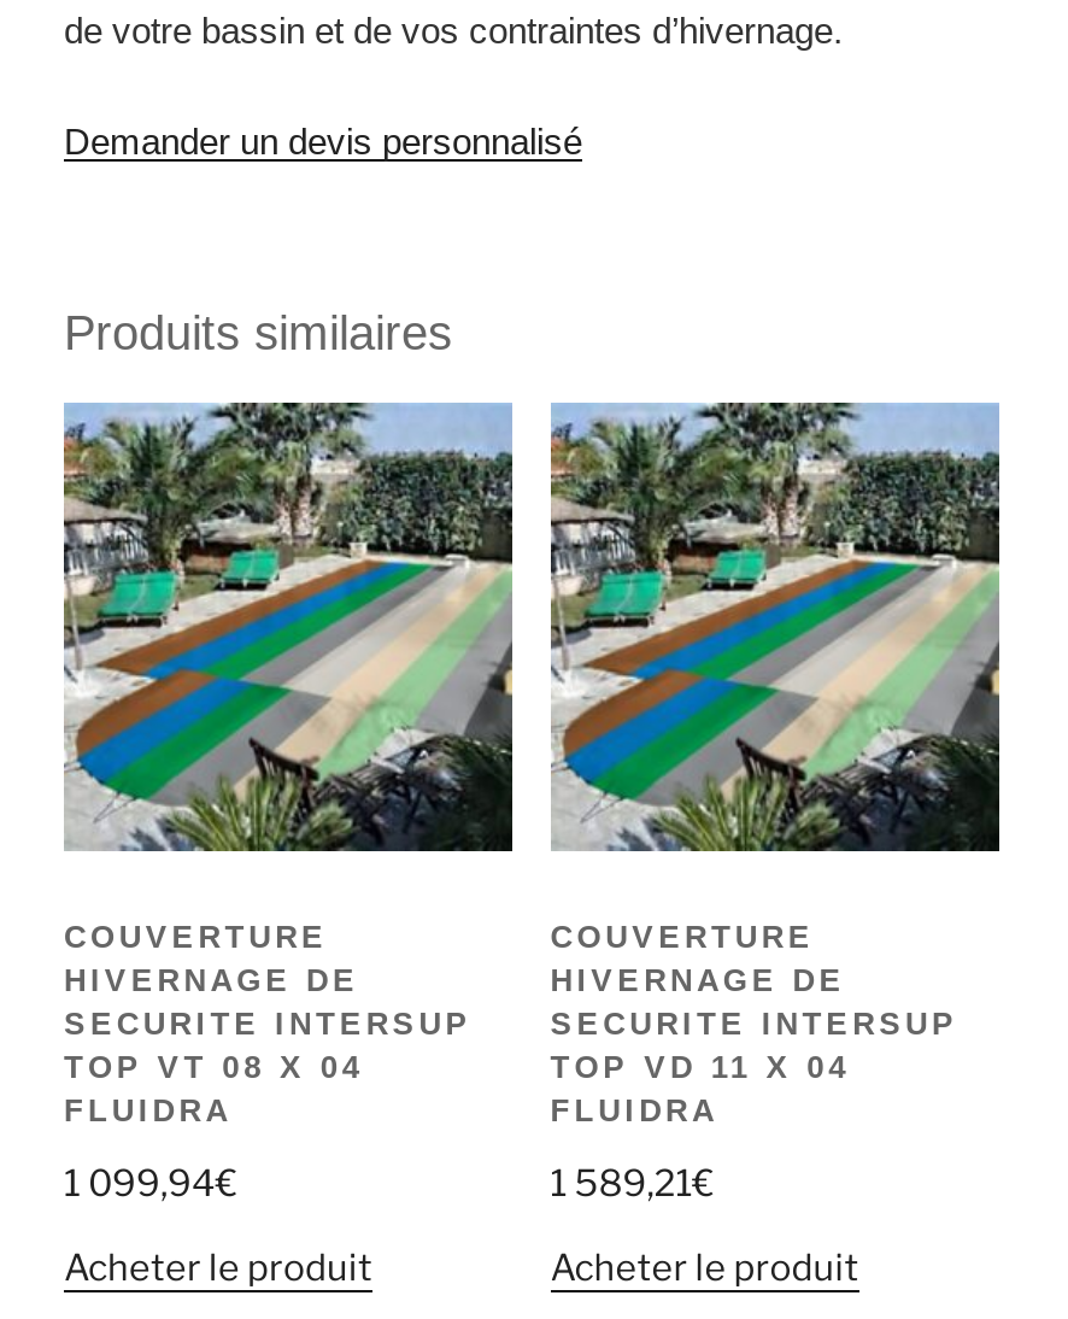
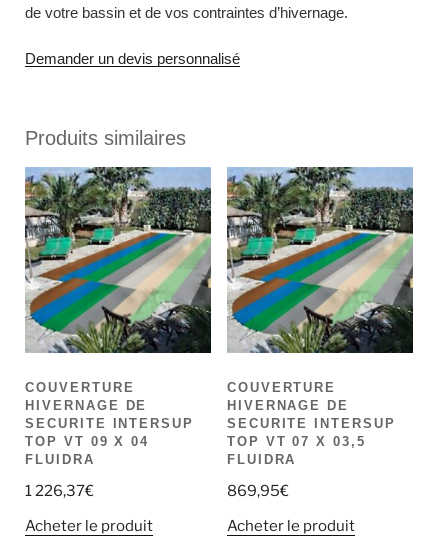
[64,1047,364,1084] TOP VT 08 X 04 -> [25,434,149,449] TOP VT 09 X 04
[550,1047,850,1084] TOP VD 11 X 04 -> [227,434,366,449] TOP VT 07 X 03,5
[64,1163,237,1206] 1 099,94€ -> [25,482,94,500] 1 226,37€
[550,1163,714,1206] 1 589,21€ -> [227,482,289,500] 869,95€

